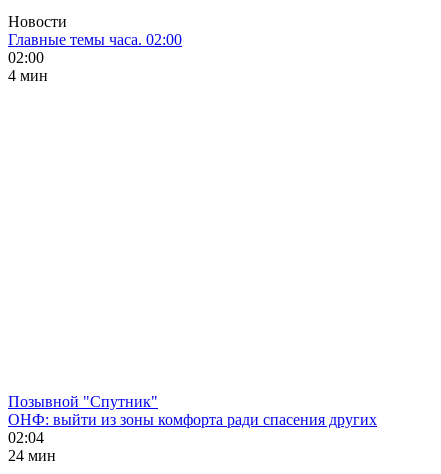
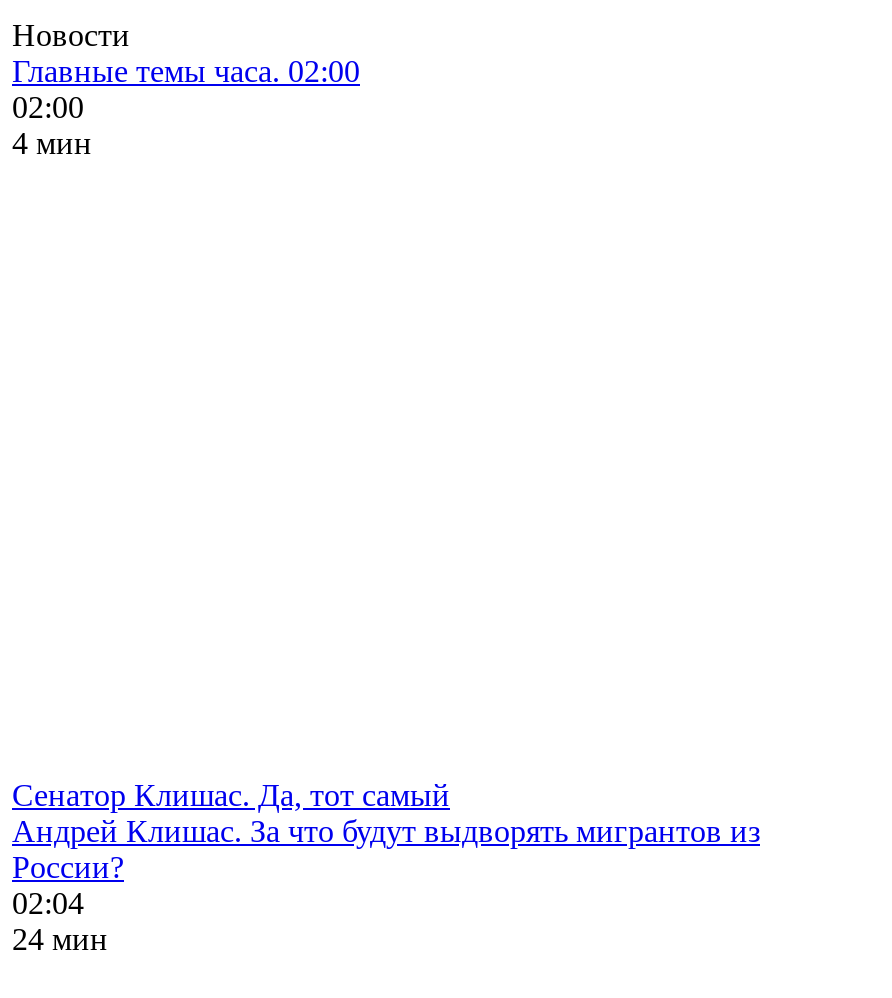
[8,393,377,428] Позывной "Спутник" | ОНФ: выйти из зоны комфорта ради спасения других -> [12,778,760,884] Сенатор Клишас. Да, тот самый | Андрей Клишас. За что будут выдворять мигрантов из | России?

